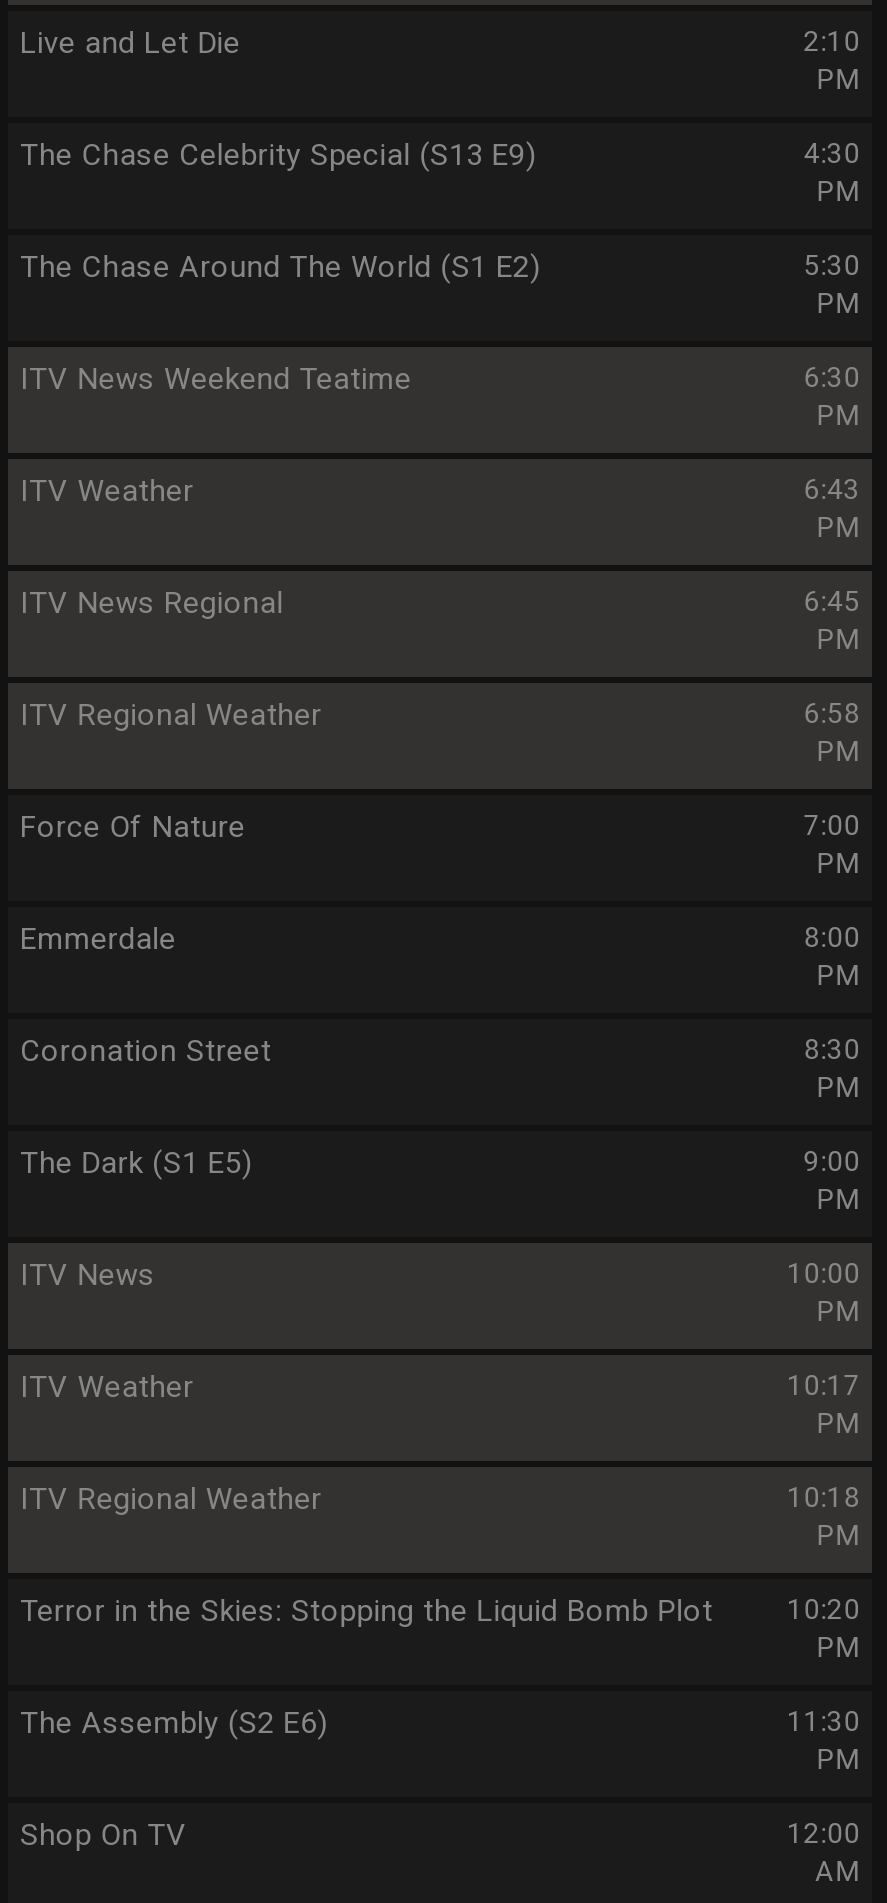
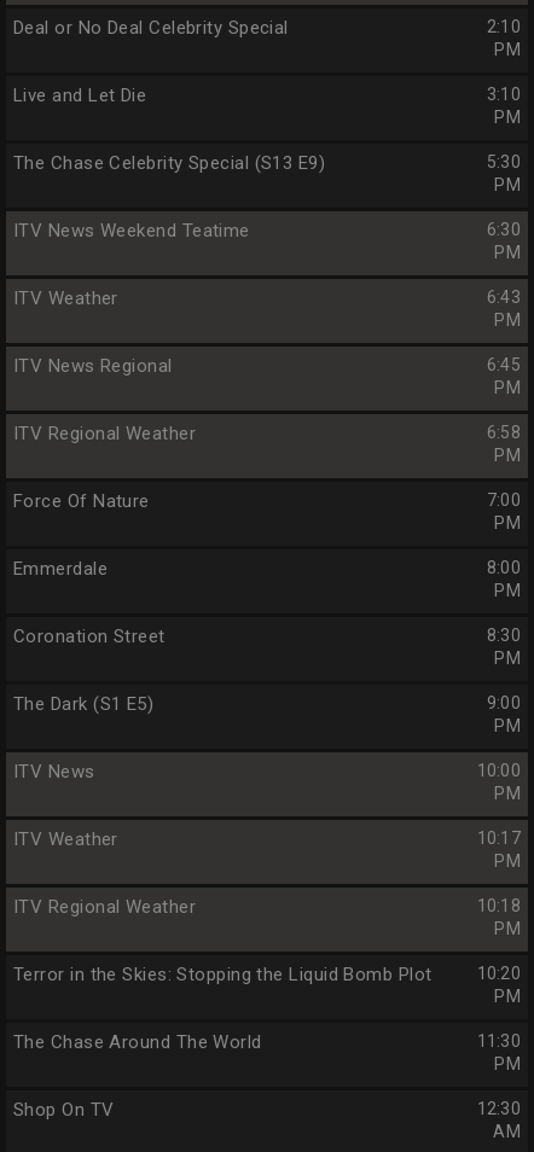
moved [20,25,240,61] -> [13,85,146,106]: Live and Let Die
none -> [13,17,289,39] Deal or No Deal Celebrity Special
moved [20,137,536,173] -> [13,152,325,174]: The Chase Celebrity Special (S13 E9)
[804,137,860,169] 4:30 -> [487,85,521,104] 3:10
[20,249,541,285] The Chase Around The World (S1 E2) -> none
[20,1705,328,1741] The Assembly (S2 E6) -> [13,1031,262,1053] The Chase Around The World
[787,1817,860,1849] 12:00 -> [477,1099,521,1118] 12:30

